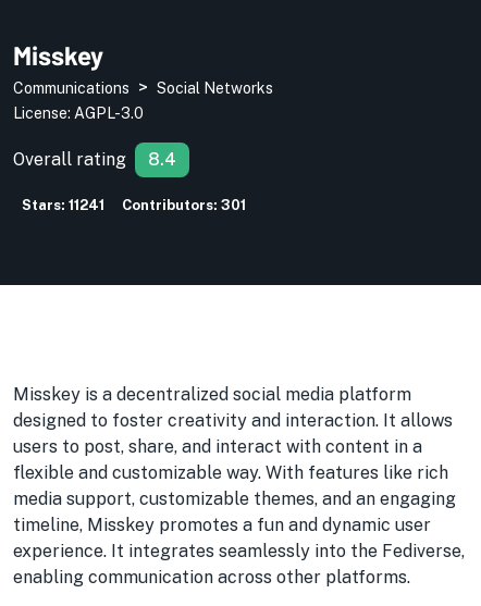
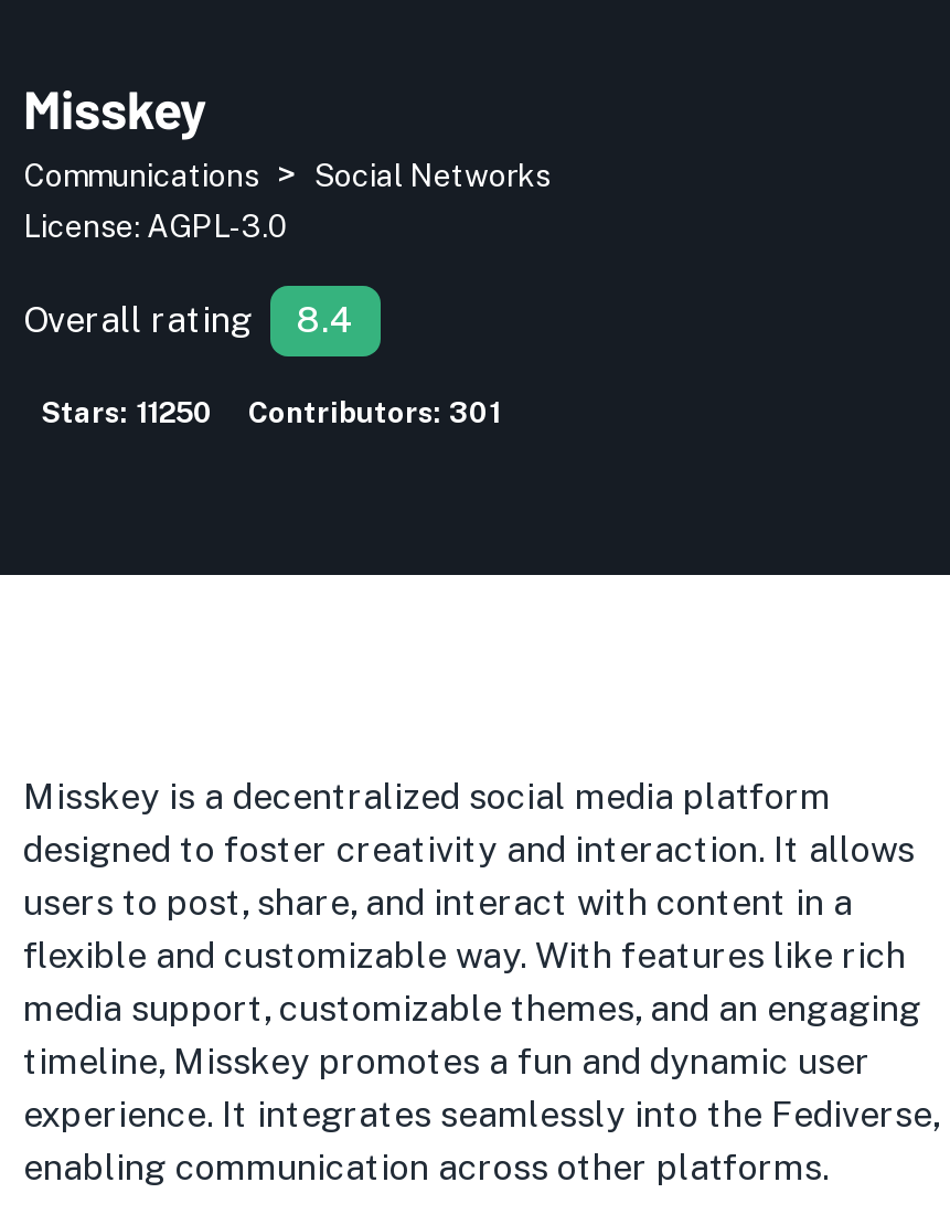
[22,197,246,213] Stars: 11241 Contributors: 301 -> [41,396,500,429] Stars: 11250 Contributors: 301

